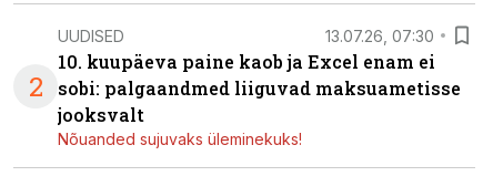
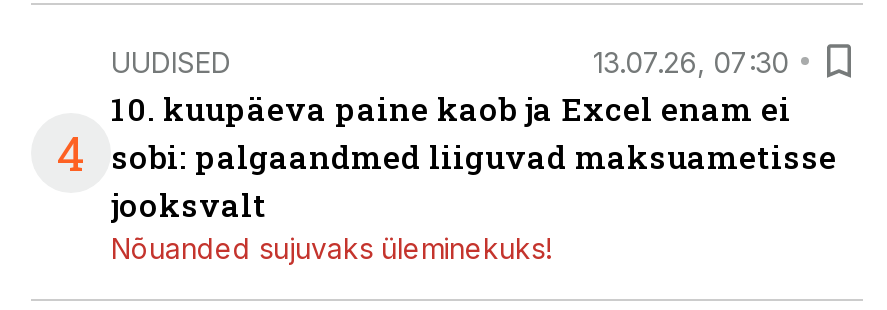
[28,68,461,103] 2 sobi: palgaandmed liiguvad maksuametisse -> [57,120,837,184] 4 sobi: palgaandmed liiguvad maksuametisse

